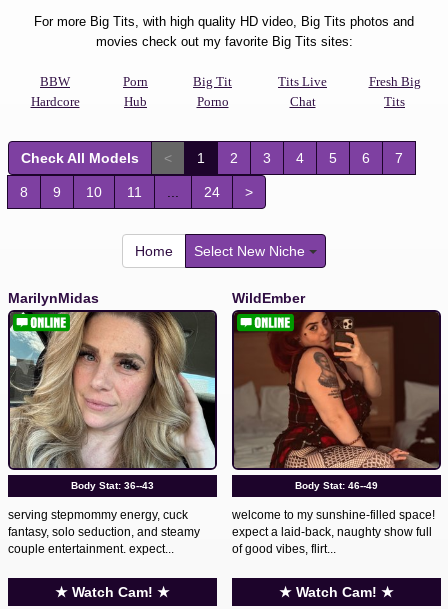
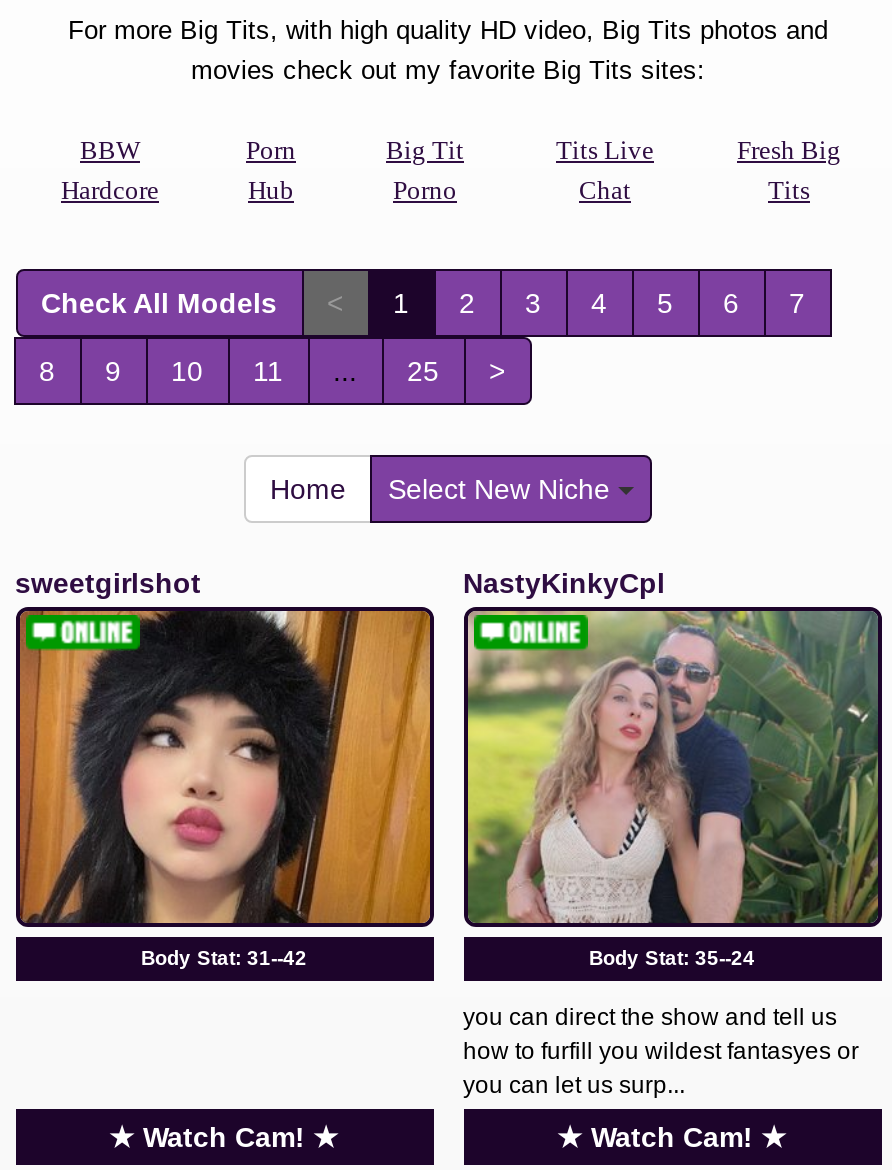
[203,184,219,200] 24 -> [407,355,439,387] 25
[7,290,98,306] MarilynMidas -> [15,567,201,599] sweetgirlshot
[231,290,304,306] WildEmber -> [463,567,665,599] NastyKinkyCpl
[7,311,216,556] [image] | Body Stat: 36--43 | serving stepmommy energy, cuck | fantasy, solo seduction, and steamy | couple entertainment. expect... -> [18,609,432,969] [image] | Body Stat: 31--42
[233,311,440,491] [image] | Body Stat: 46--49 -> [466,609,880,969] [image] | Body Stat: 35--24
[231,508,434,556] welcome to my sunshine-filled space! | expect a laid-back, naughty show full | of good vibes, flirt... -> [463,1003,859,1099] you can direct the show and tell us | how to furfill you wildest fantasyes or | you can let us surp...

